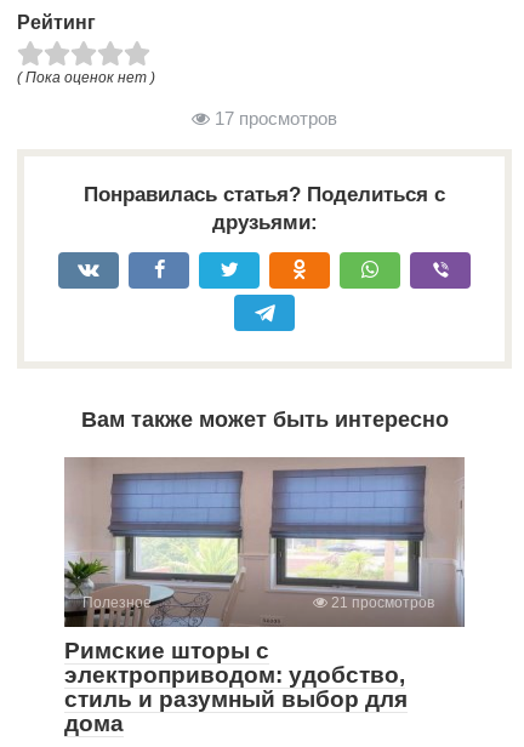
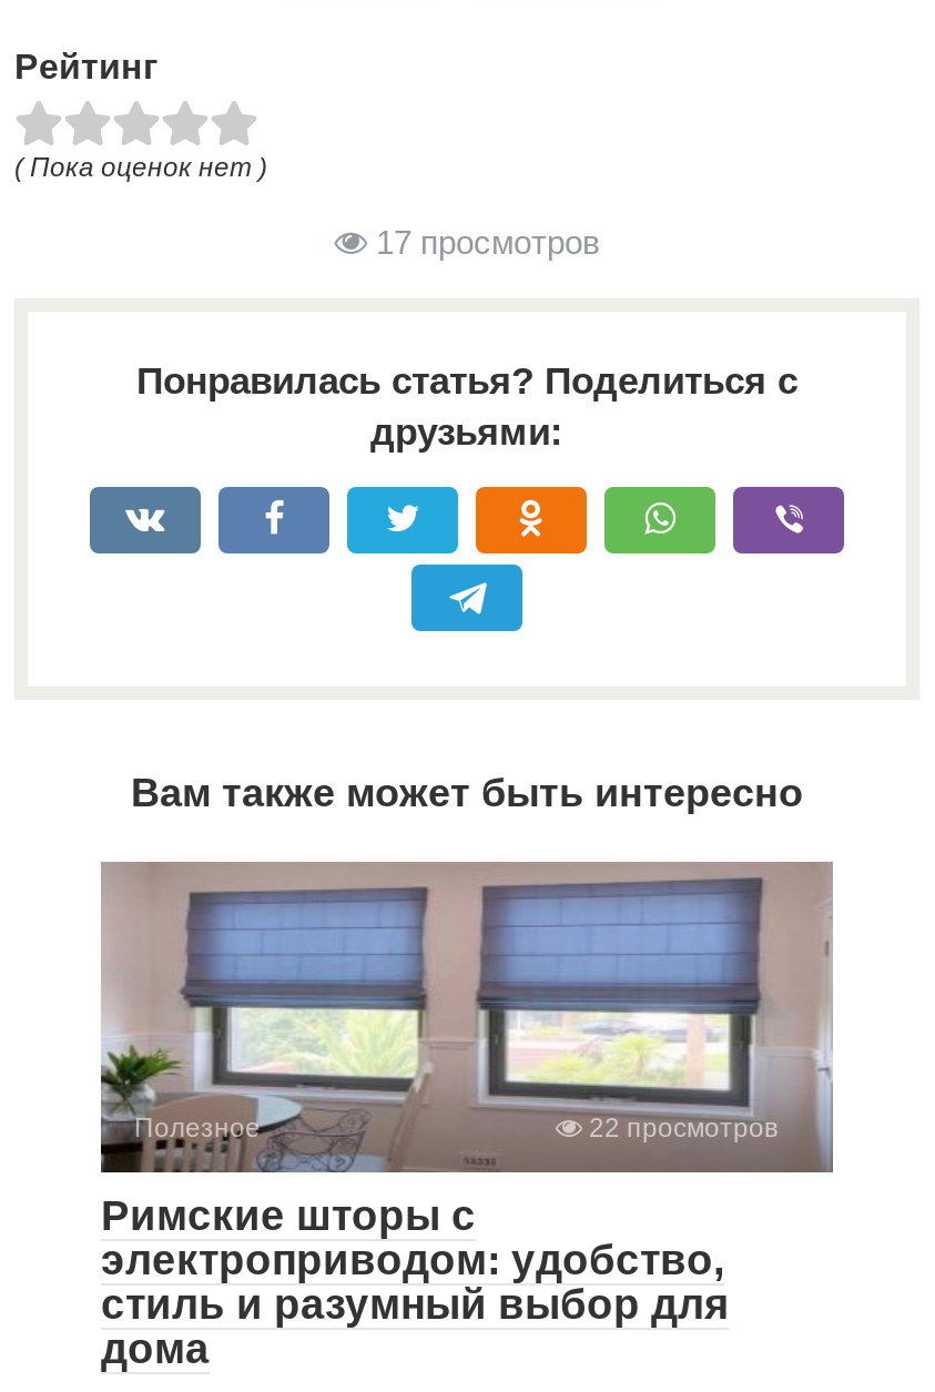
[327,595,434,612] 21 просмотров -> [582,1113,778,1144] 22 просмотров

